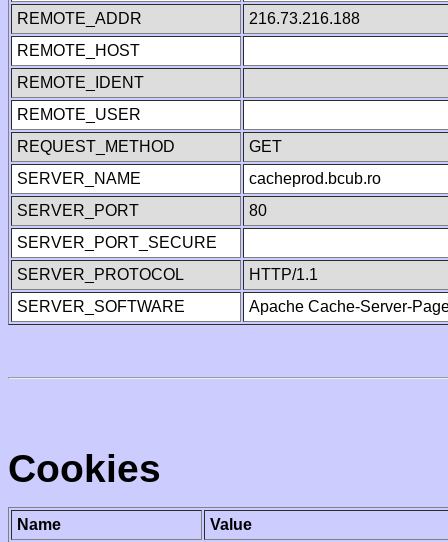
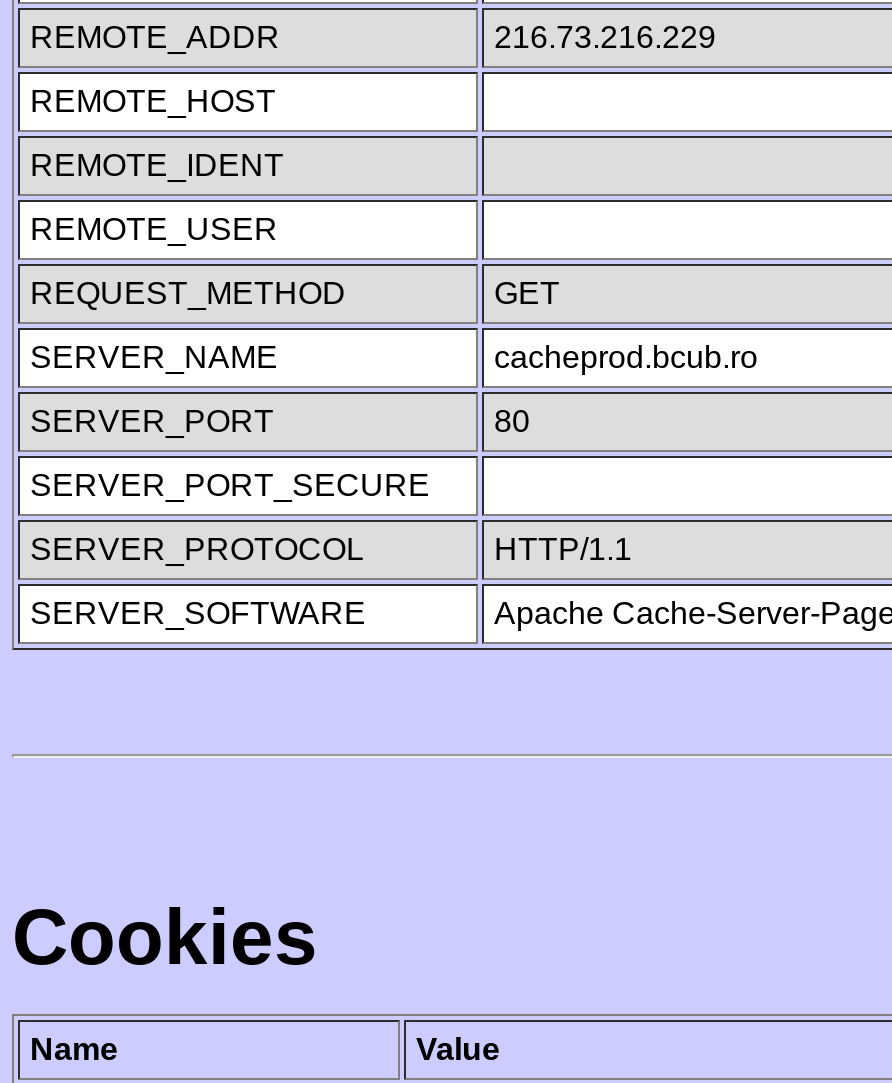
[249,10,360,27] 216.73.216.188 -> [494,20,716,54] 216.73.216.229

